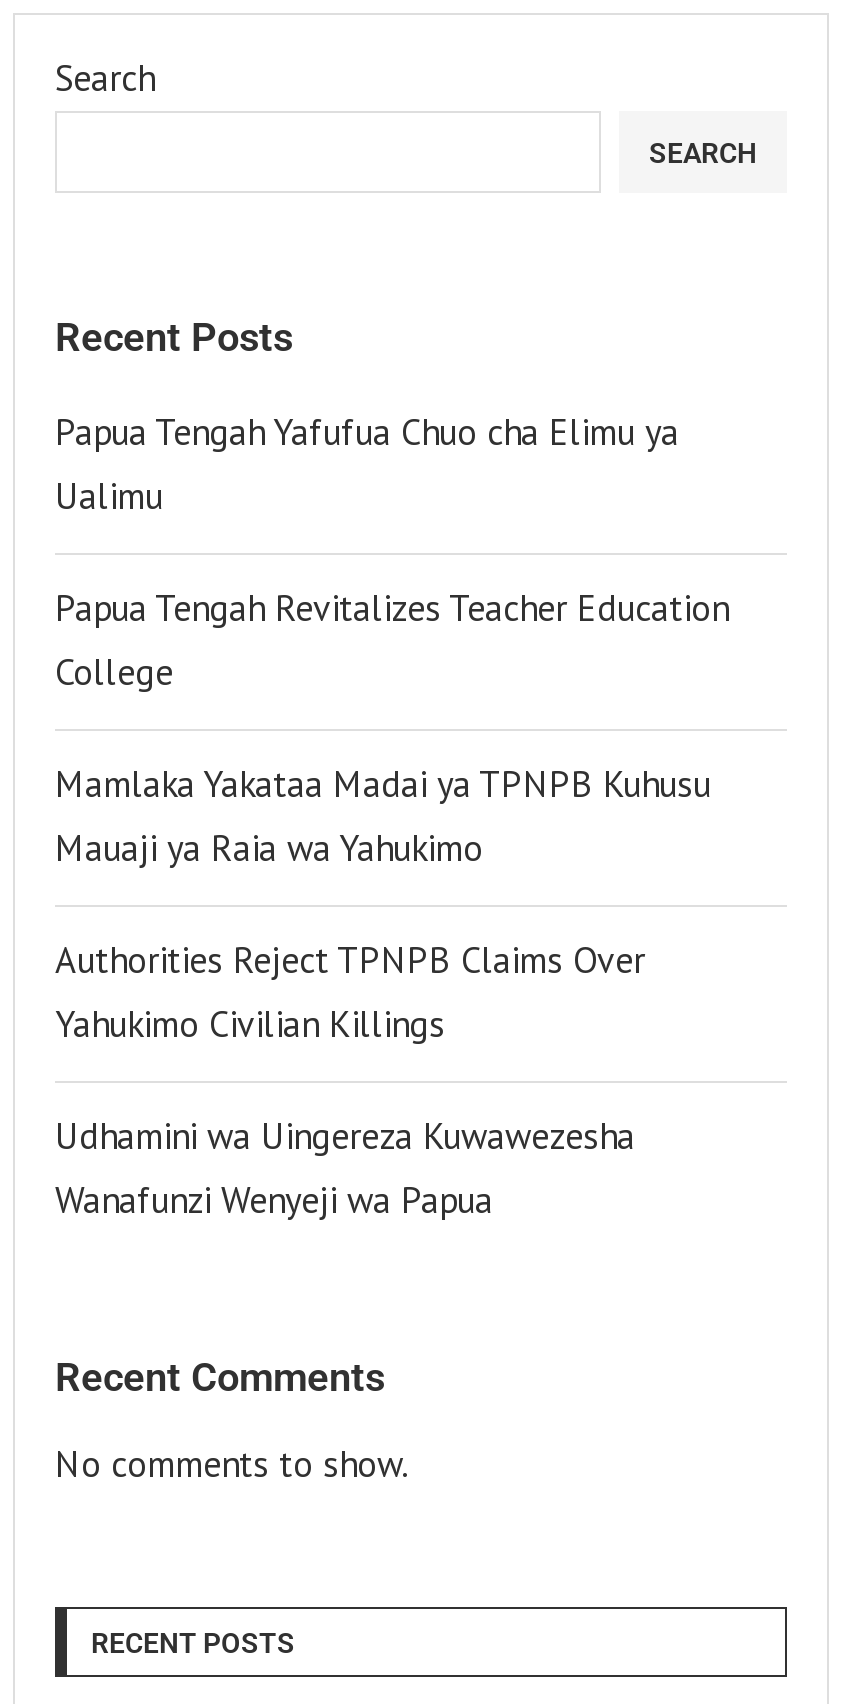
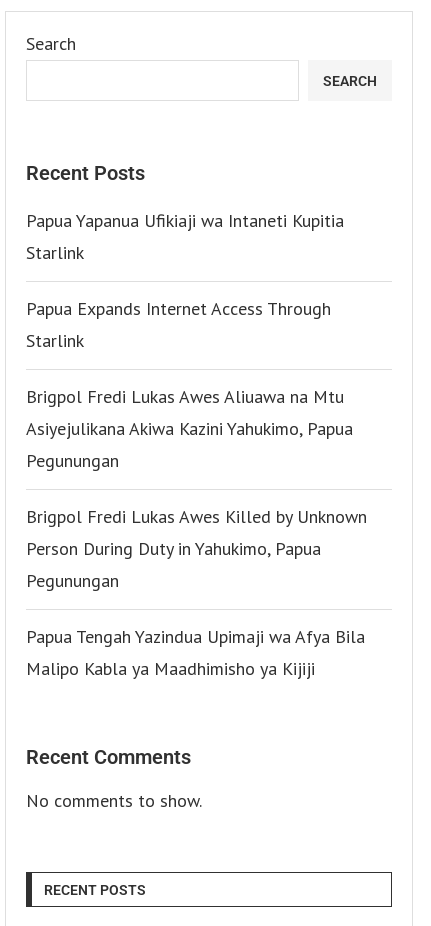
[55,410,679,520] Papua Tengah Yafufua Chuo cha Elimu ya | Ualimu -> [26,209,344,264] Papua Yapanua Ufikiaji wa Intaneti Kupitia | Starlink
[55,586,729,696] Papua Tengah Revitalizes Teacher Education | College -> [26,297,331,352] Papua Expands Internet Access Through | Starlink
[55,762,711,872] Mamlaka Yakataa Madai ya TPNPB Kuhusu | Mauaji ya Raia wa Yahukimo -> [26,385,353,472] Brigpol Fredi Lukas Awes Aliuawa na Mtu | Asiyejulikana Akiwa Kazini Yahukimo, Papua | Pegunungan
[55,938,645,1048] Authorities Reject TPNPB Claims Over | Yahukimo Civilian Killings -> [26,505,367,592] Brigpol Fredi Lukas Awes Killed by Unknown | Person During Duty in Yahukimo, Papua | Pegunungan
[55,1114,635,1224] Udhamini wa Uingereza Kuwawezesha | Wanafunzi Wenyeji wa Papua -> [26,625,365,680] Papua Tengah Yazindua Upimaji wa Afya Bila | Malipo Kabla ya Maadhimisho ya Kijiji

